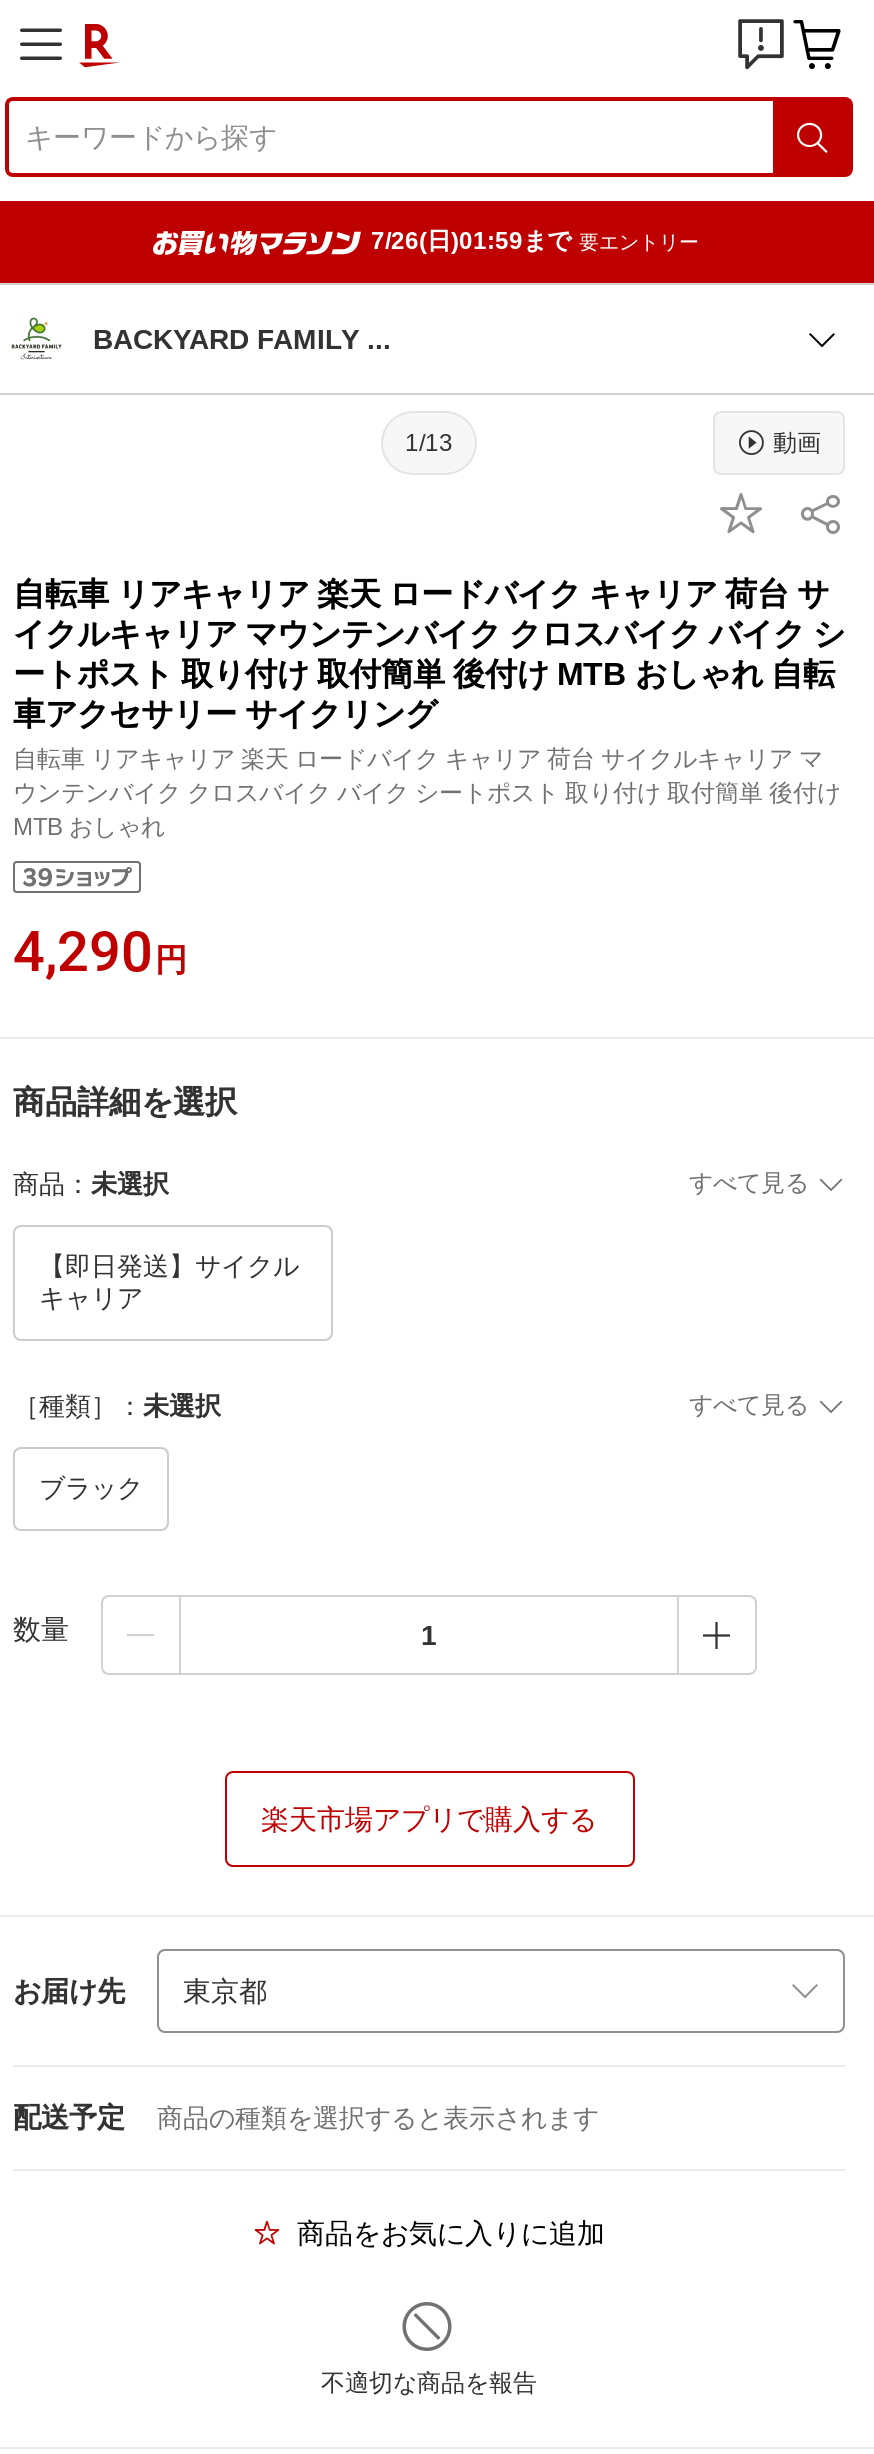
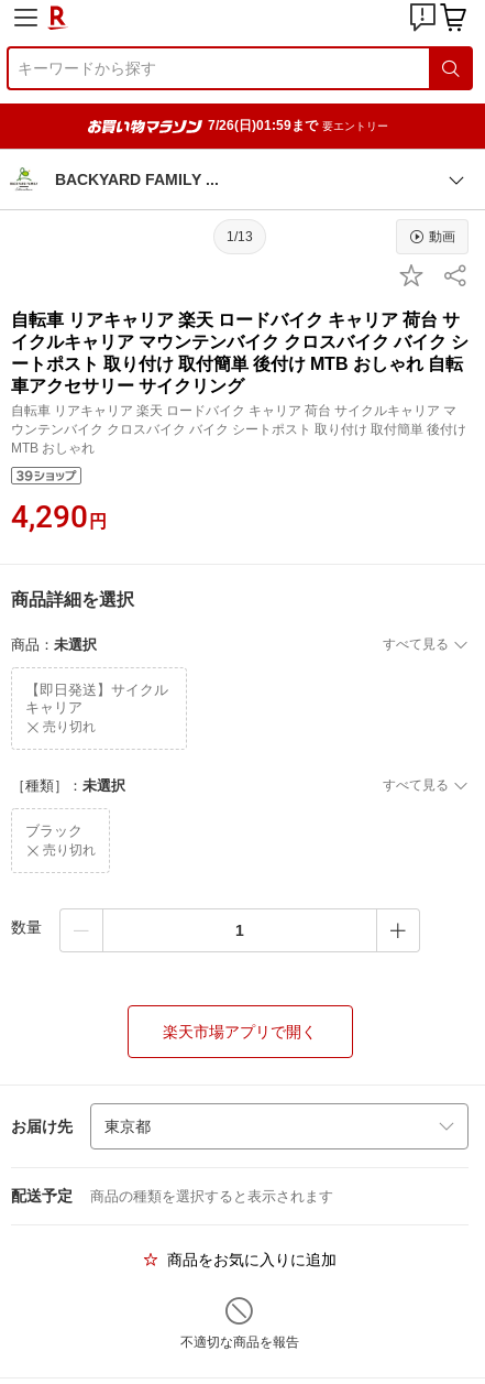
none -> [43,719,96,734] 売り切れ
none -> [43,842,96,858] 売り切れ
[261,1803,597,1835] 楽天市場アプリで購入する -> [163,1023,317,1040] 楽天市場アプリで開く

